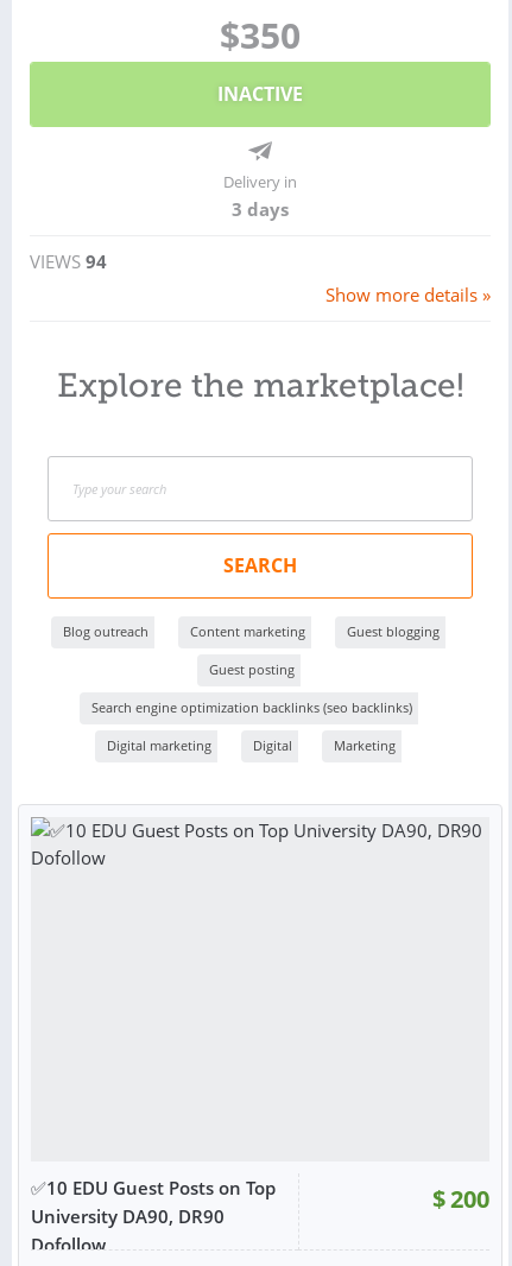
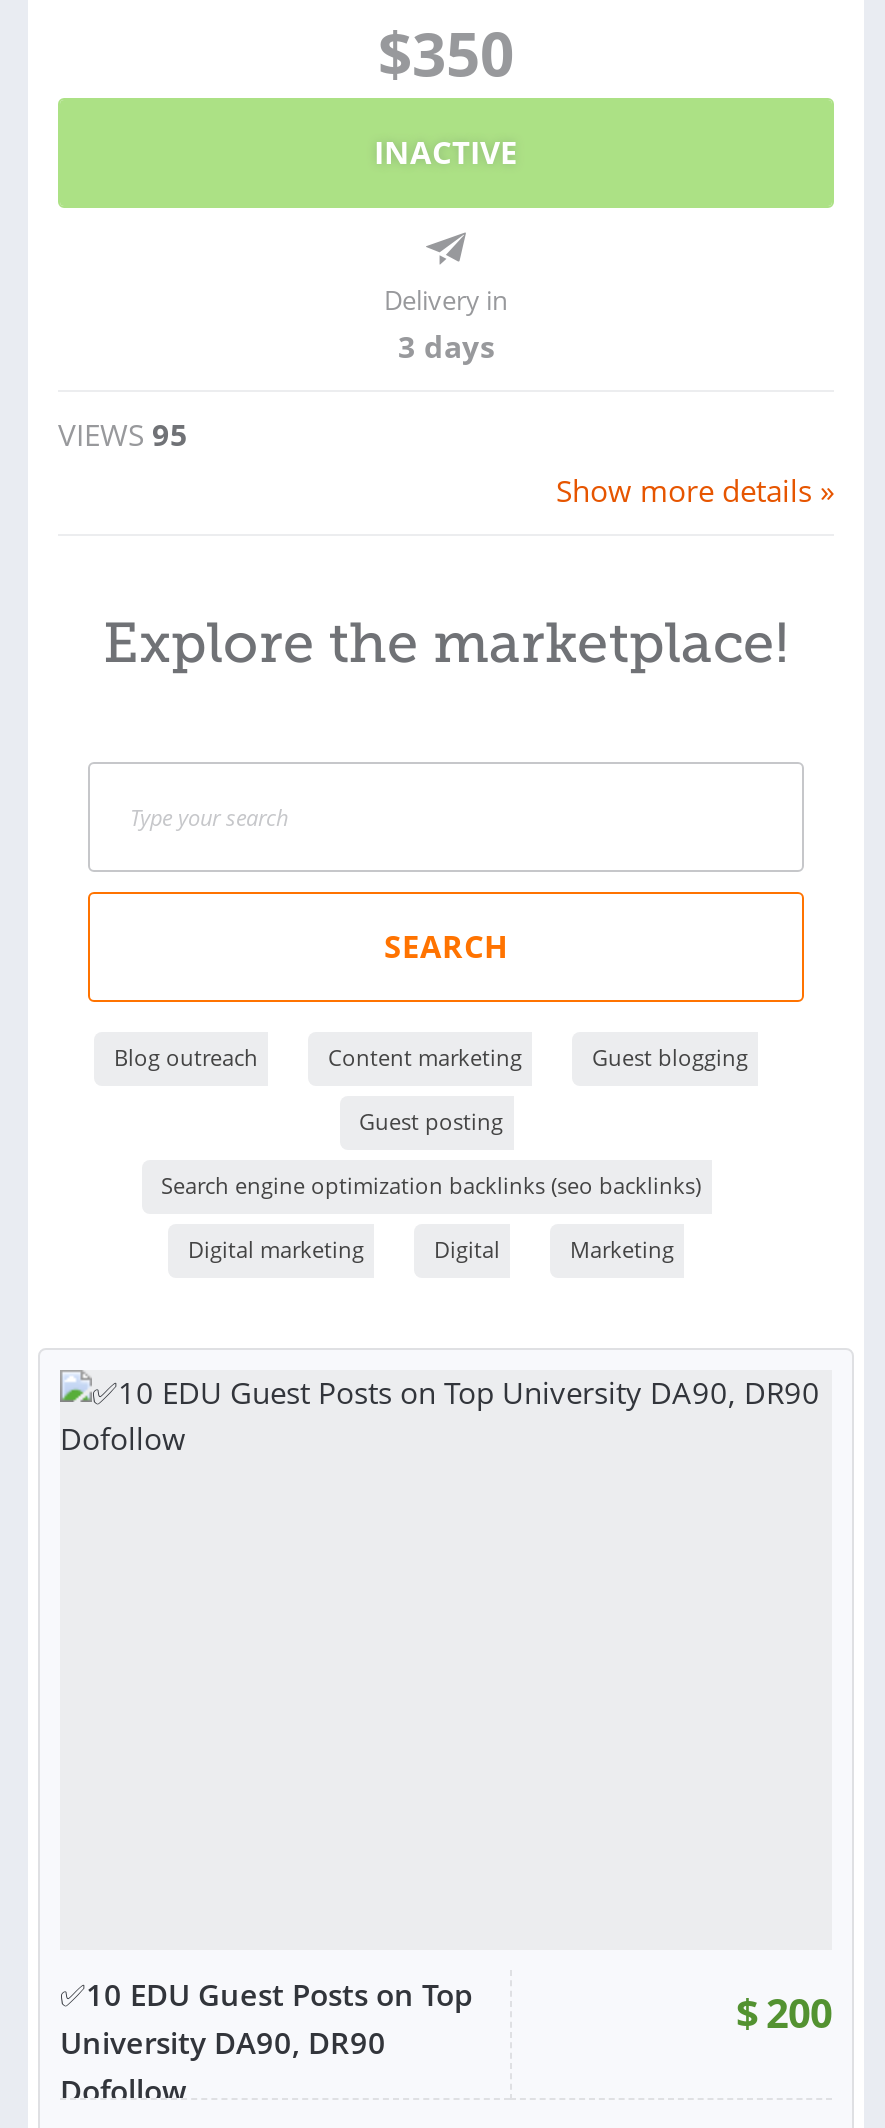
[30,249,107,273] VIEWS 94 -> [58,414,188,454] VIEWS 95

